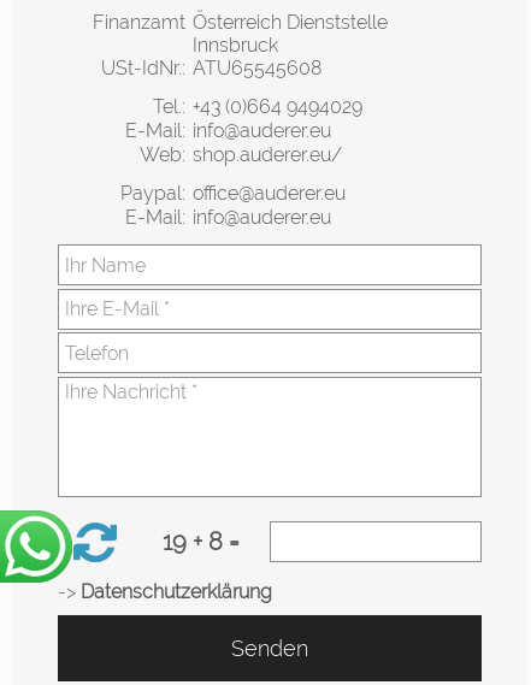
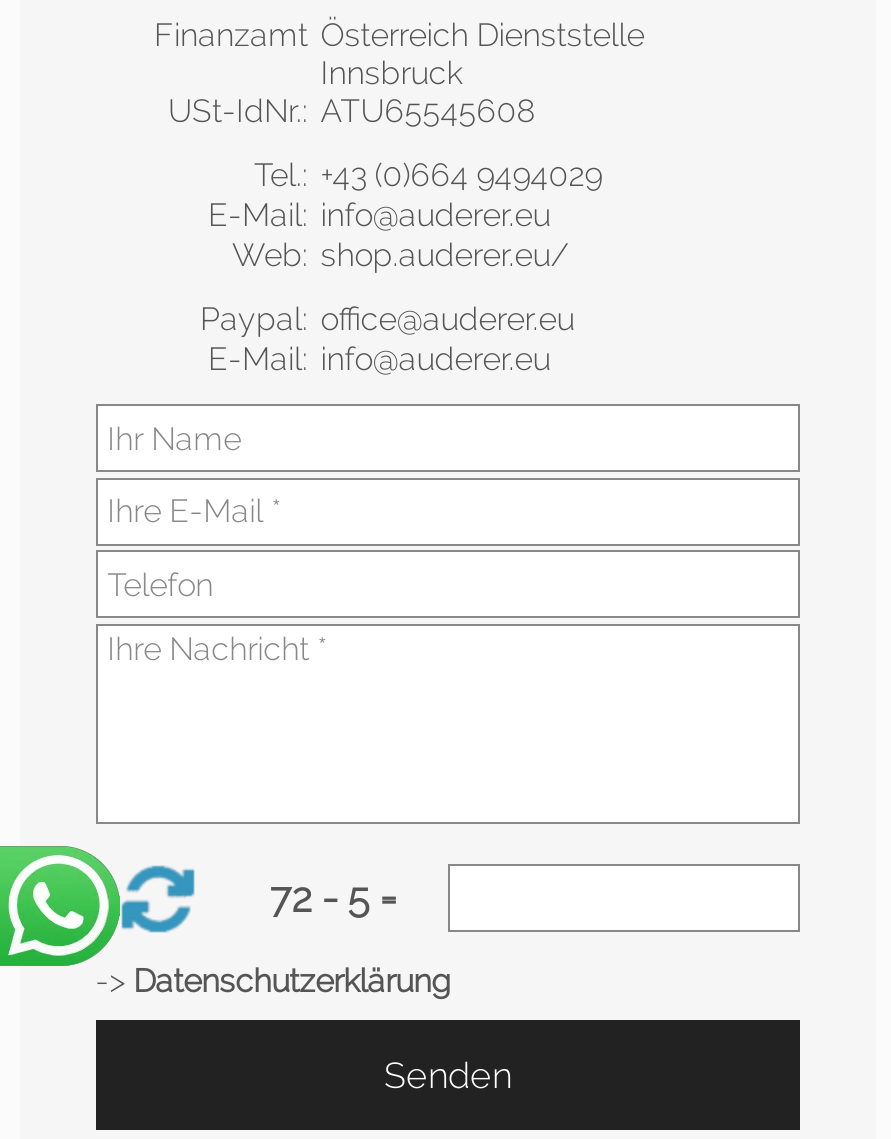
[162,527,239,556] 19 + 8 = -> [270,873,398,921] 72 - 5 =

